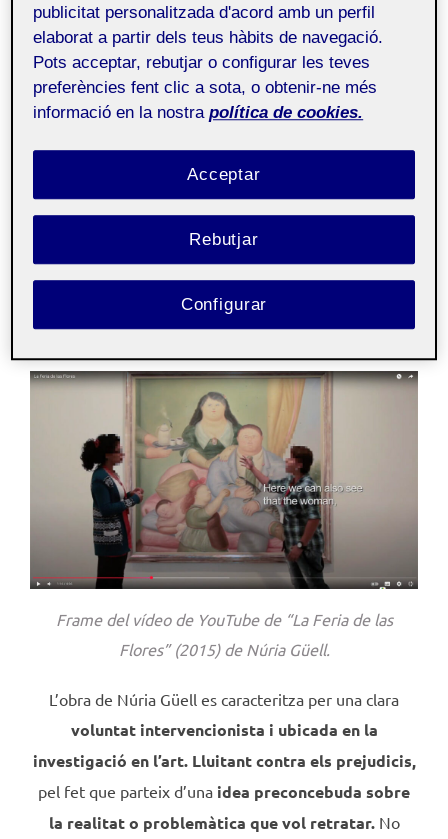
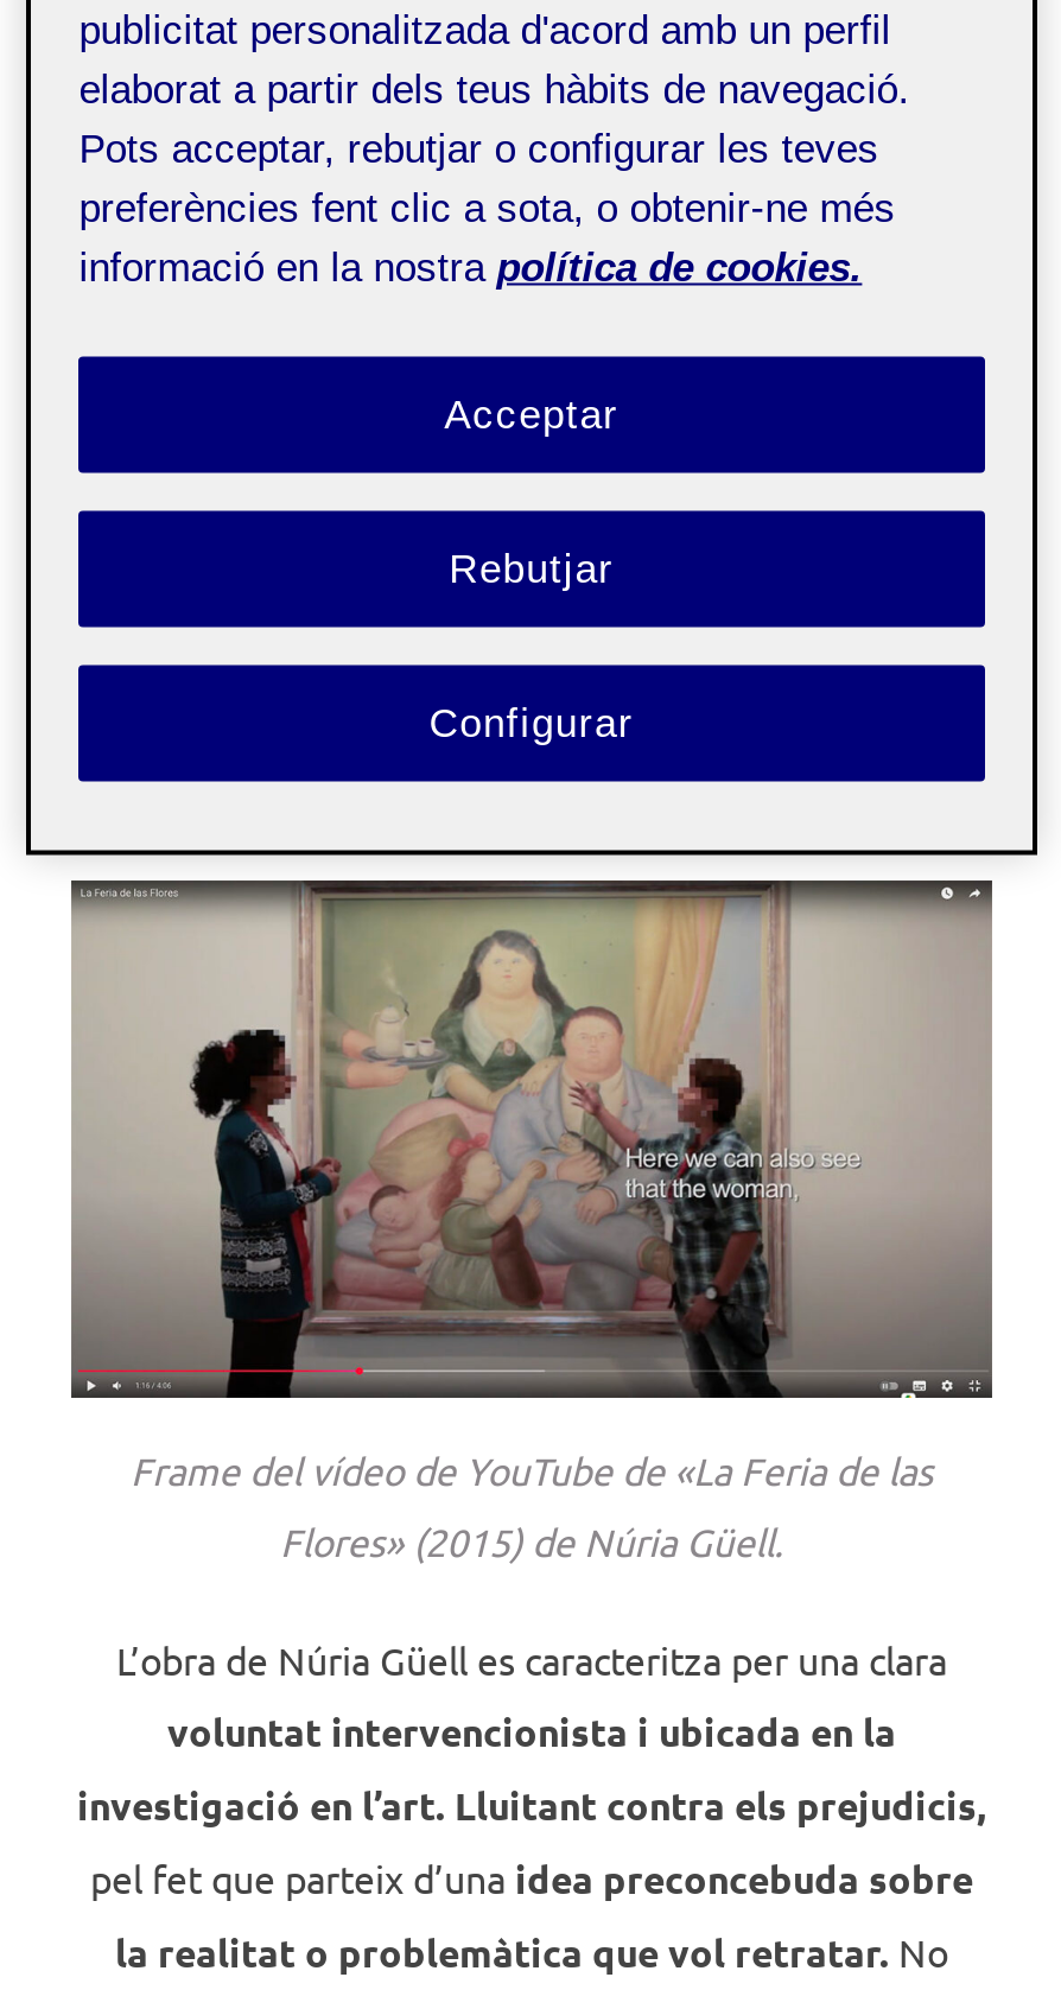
[55,609,392,629] Frame del vídeo de YouTube de “La Feria de las -> [131,1446,933,1493] Frame del vídeo de YouTube de «La Feria de las
[118,639,329,659] Flores” (2015) de Núria Güell. -> [280,1517,783,1564] Flores» (2015) de Núria Güell.

